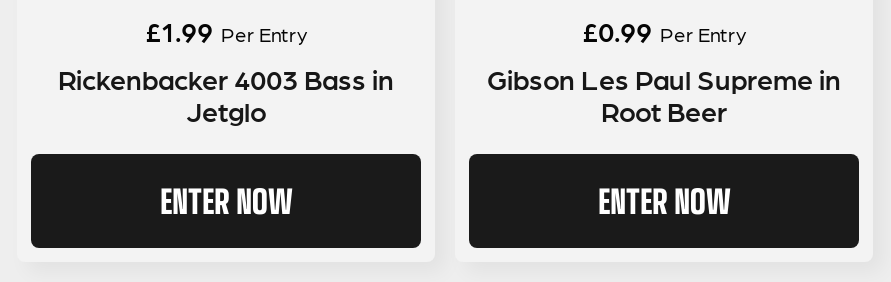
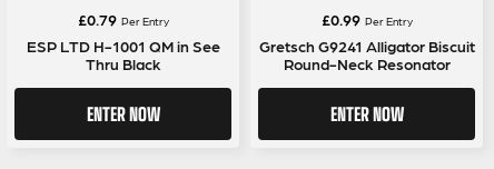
[145,15,307,47] £1.99 Per Entry -> [77,10,169,28] £0.79 Per Entry
[58,63,394,127] Rickenbacker 4003 Bass in | Jetglo -> [26,36,220,72] ESP LTD H-1001 QM in See | Thru Black
[487,63,841,127] Gibson Les Paul Supreme in | Root Beer -> [259,36,475,72] Gretsch G9241 Alligator Biscuit | Round-Neck Resonator

